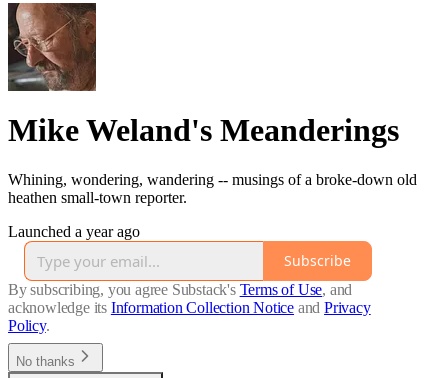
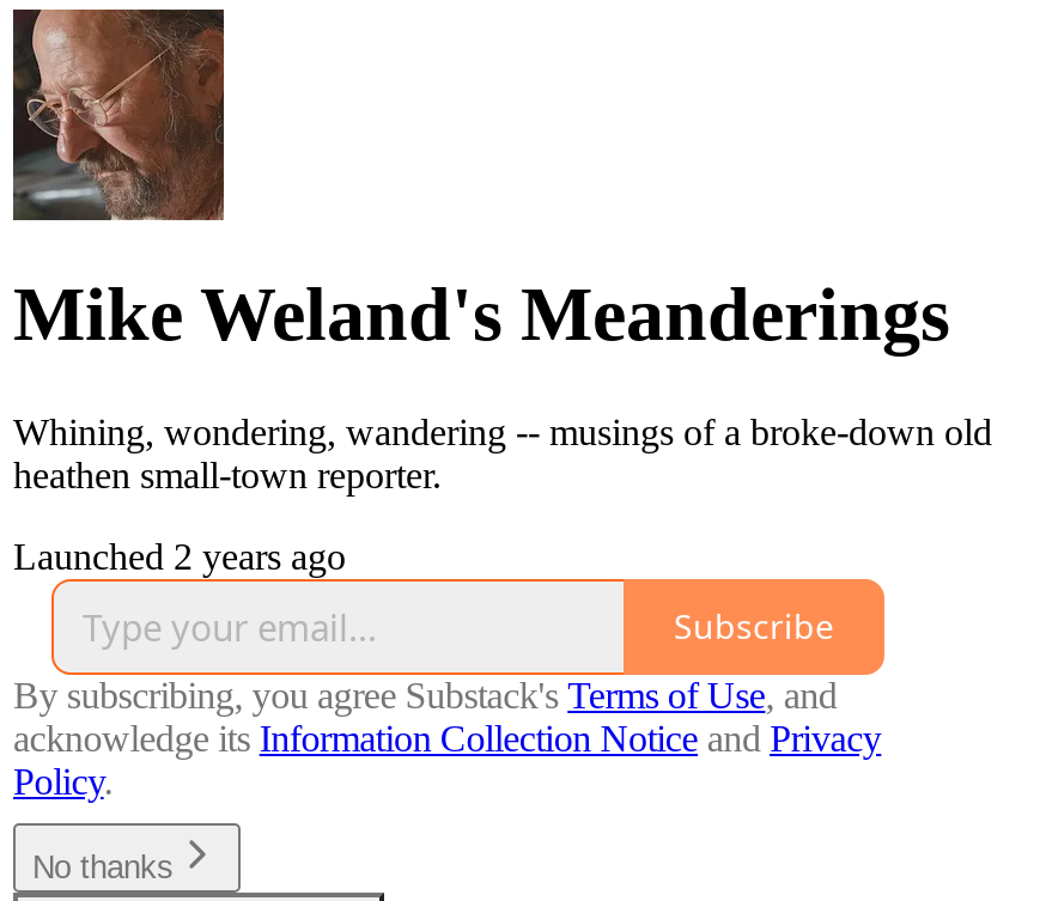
[8,223,140,240] Launched a year ago -> [13,536,346,576] Launched 2 years ago

